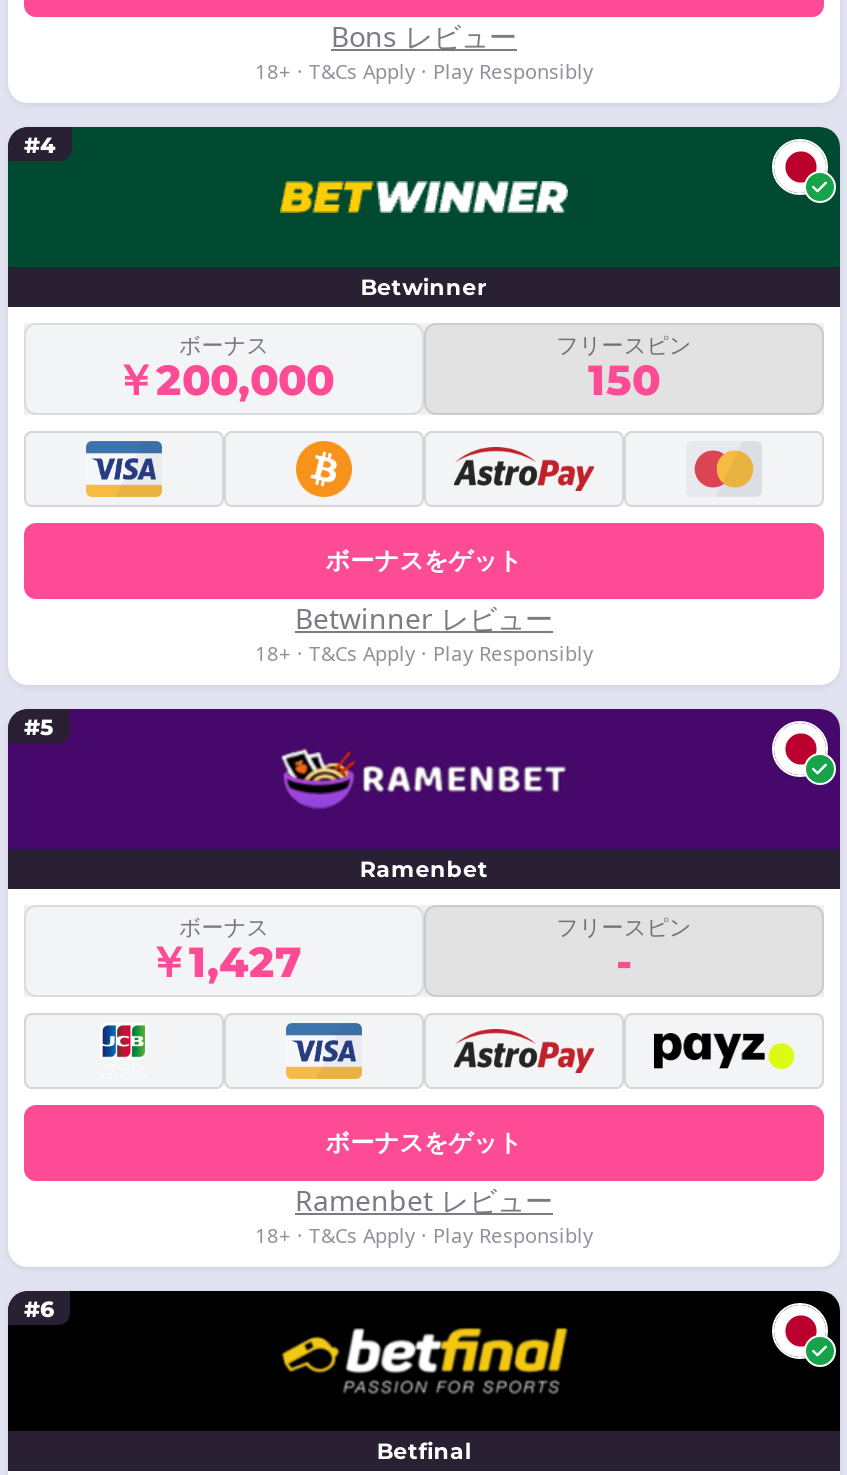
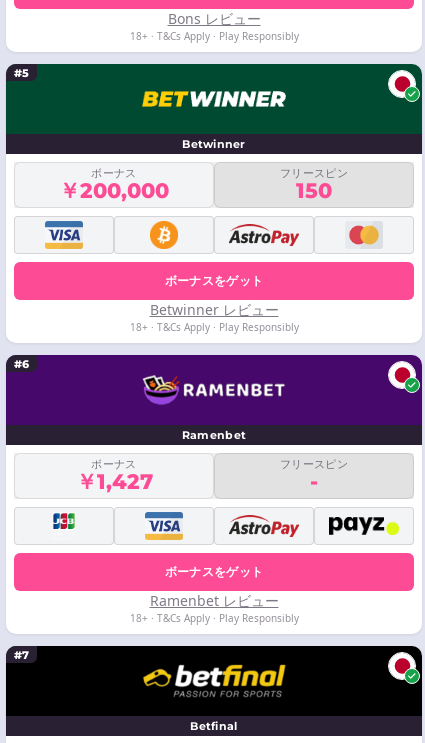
[24,131,56,159] #4 -> [14,66,29,80] #5
[24,713,54,741] #5 -> [14,357,29,371] #6
[24,1295,54,1323] #6 -> [14,648,29,662] #7

